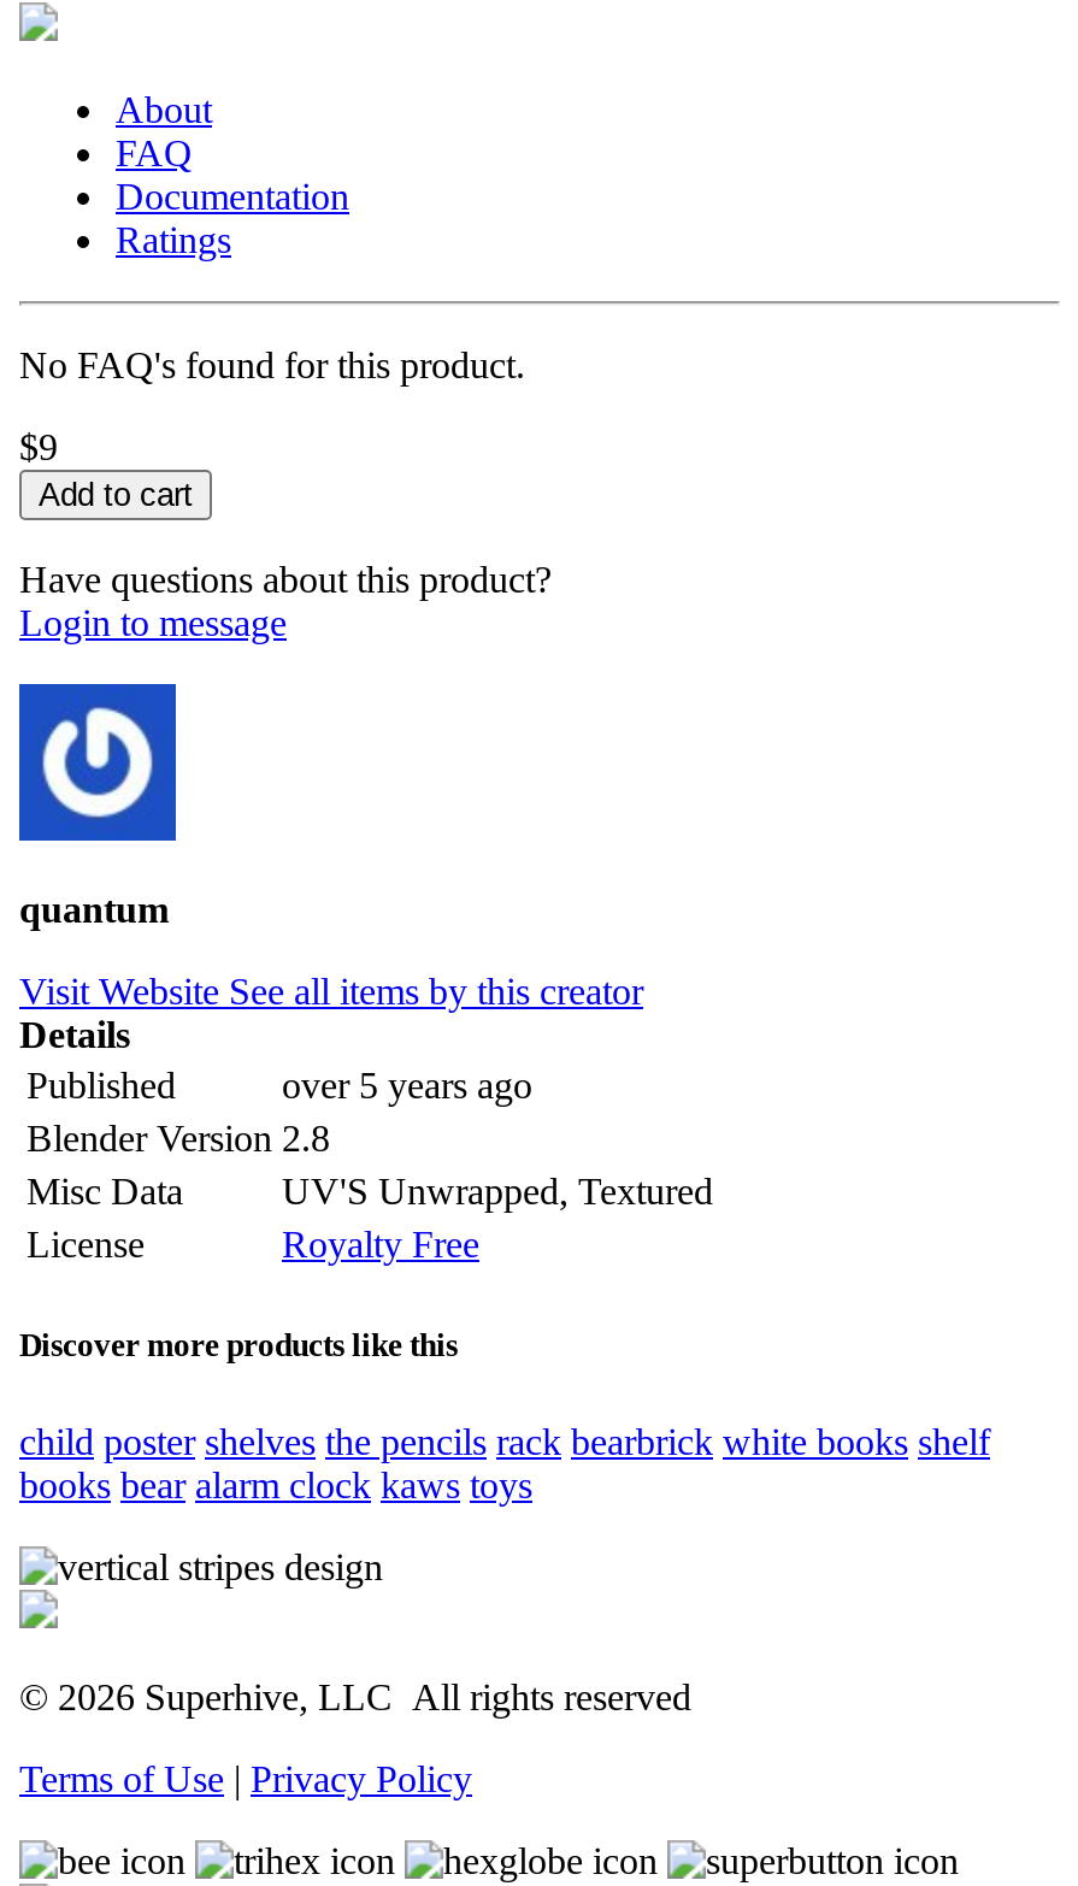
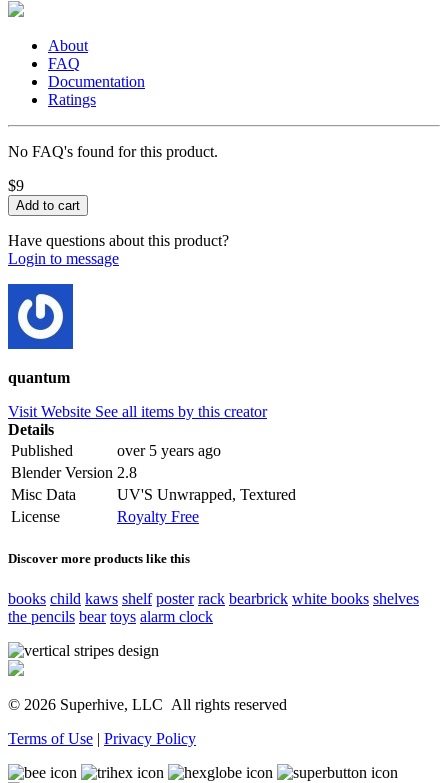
[19,1420,990,1504] child poster shelves the pencils rack bearbrick white books shelf | books bear alarm clock kaws toys -> [8,590,419,625] books child kaws shelf poster rack bearbrick white books shelves | the pencils bear toys alarm clock

